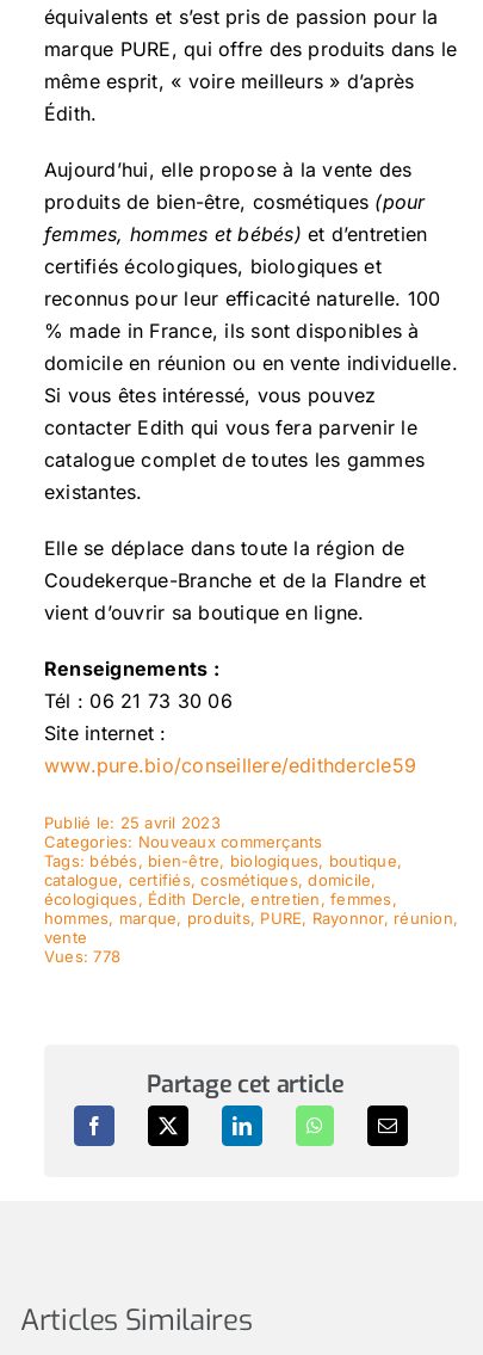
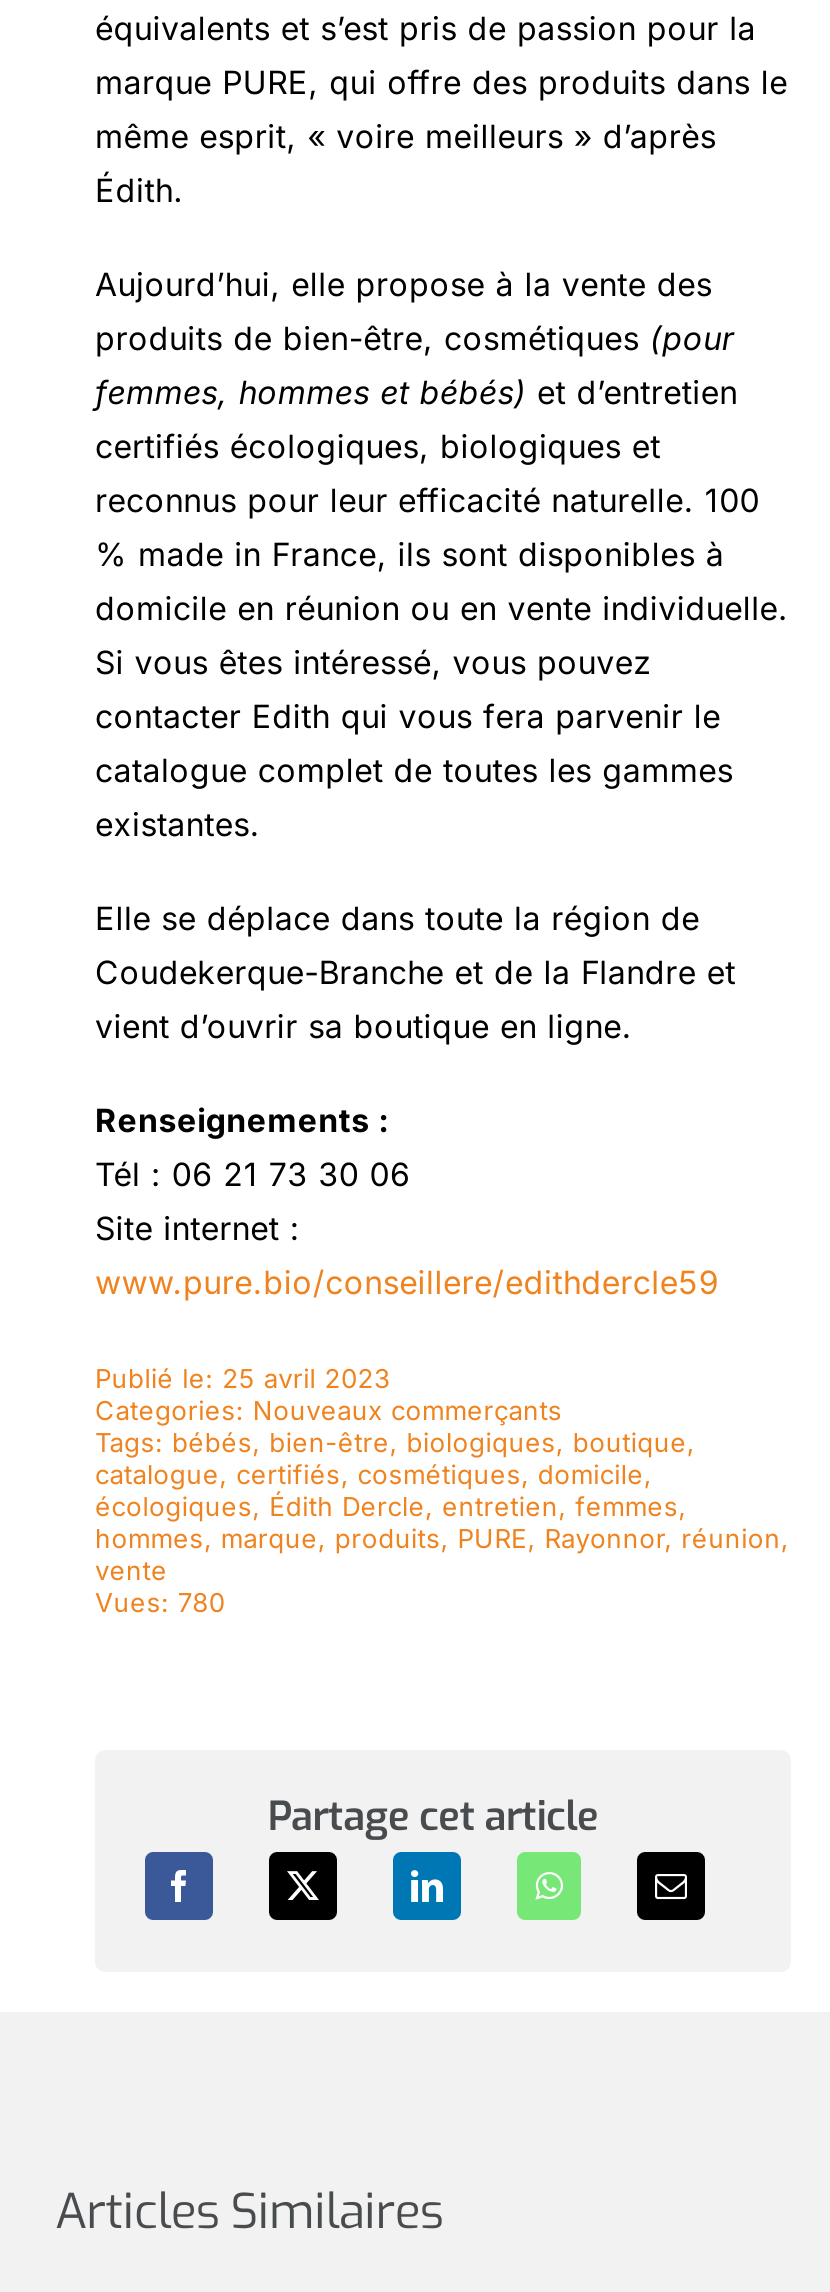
[44,947,121,966] Vues: 778 -> [95,1587,225,1619] Vues: 780

